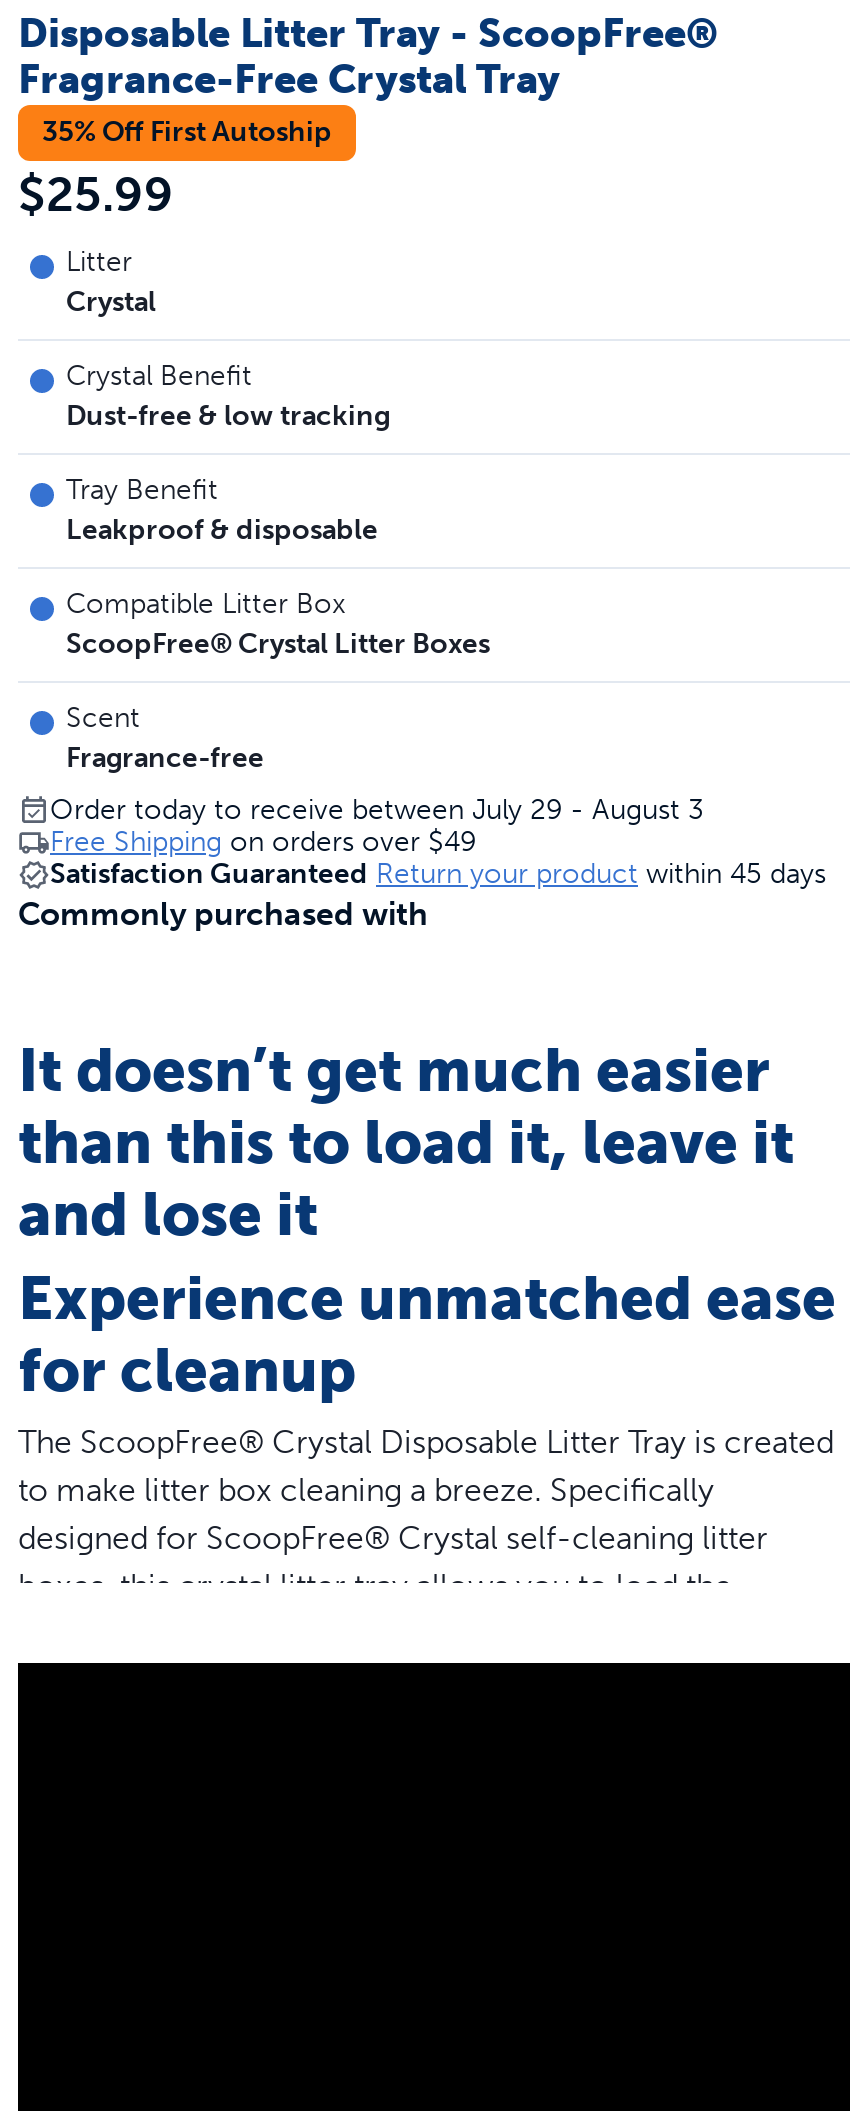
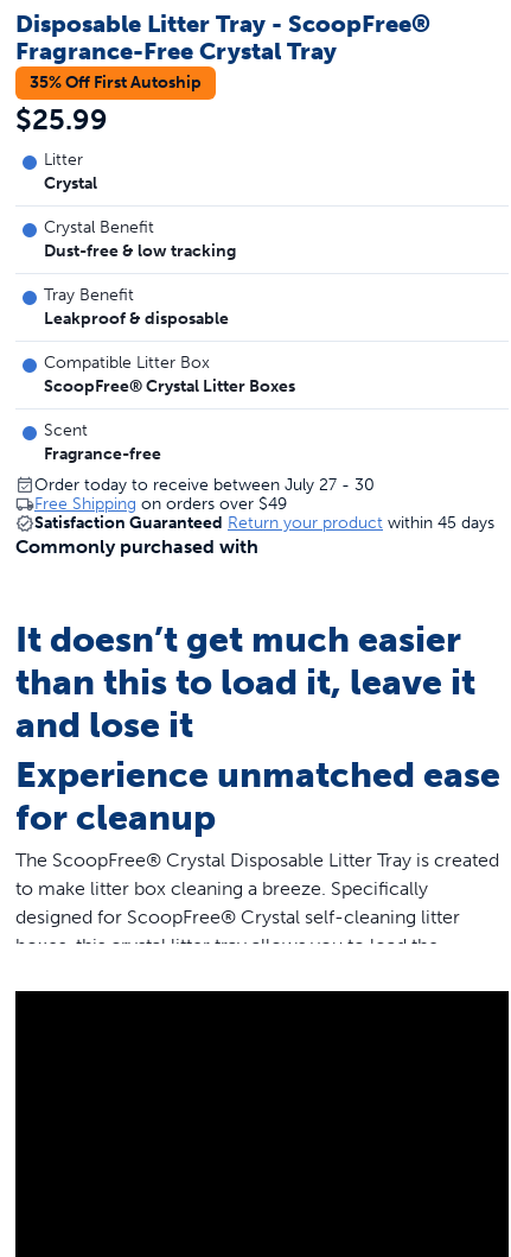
[50,793,704,827] Order today to receive between July 29 - August 3 -> [34,475,375,495] Order today to receive between July 27 - 30

